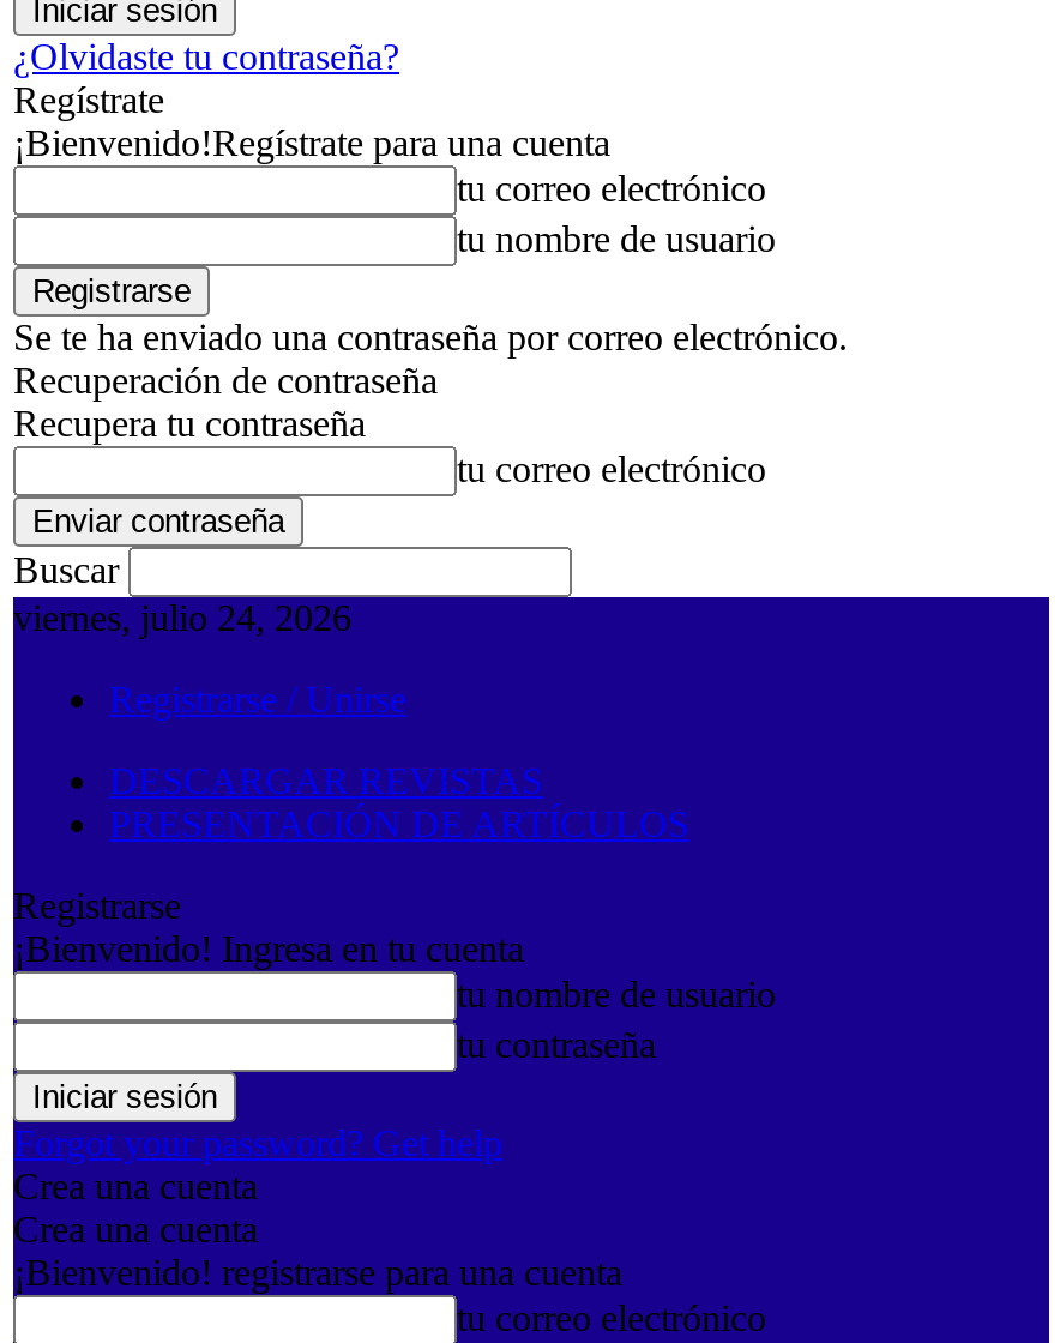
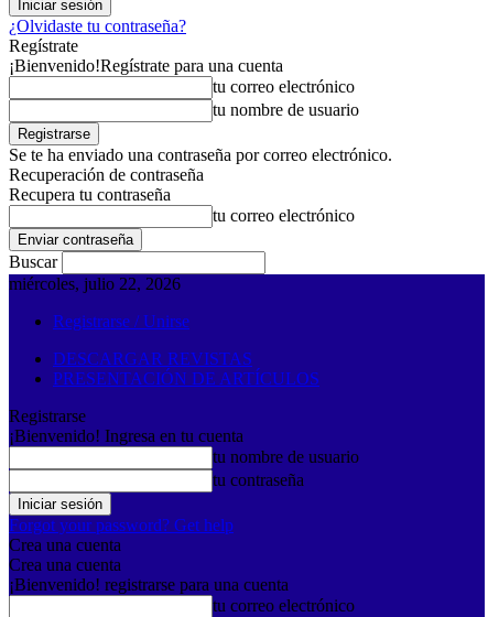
[13,597,351,638] viernes, julio 24, 2026 -> [9,274,181,293] miércoles, julio 22, 2026

